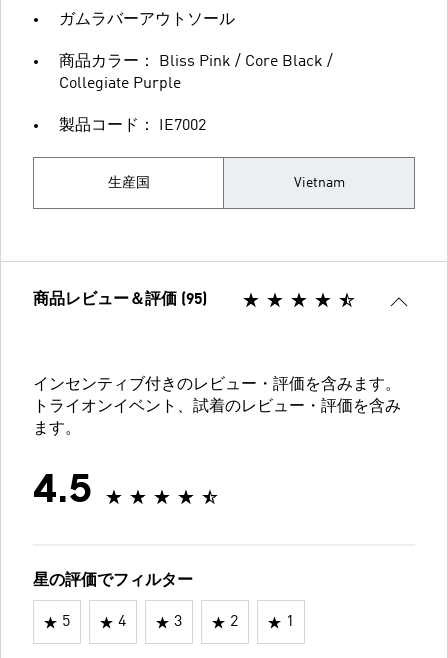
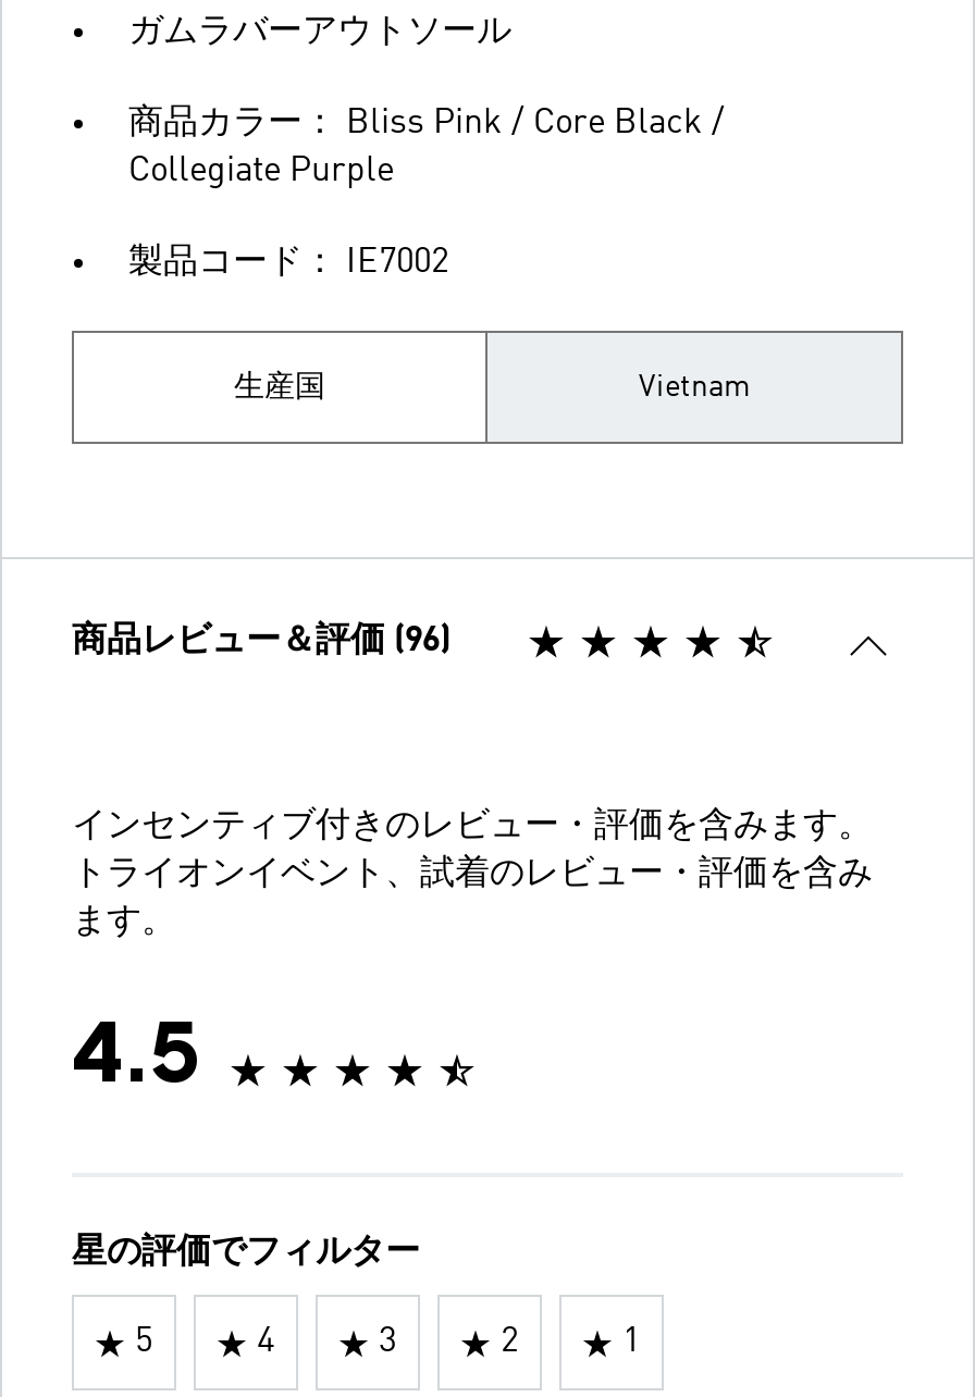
[33,292,207,308] 商品レビュー＆評価 (95) -> [72,625,451,659] 商品レビュー＆評価 (96)

